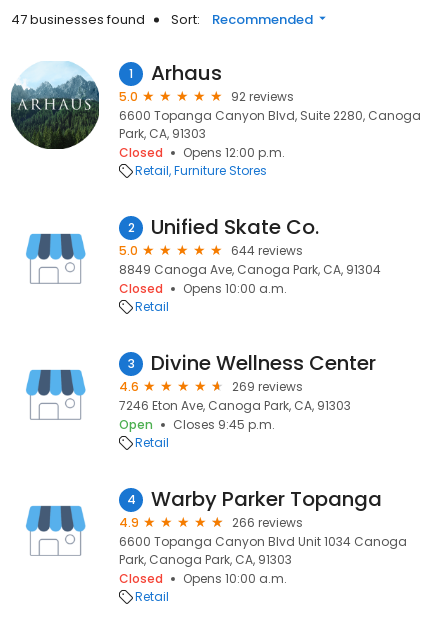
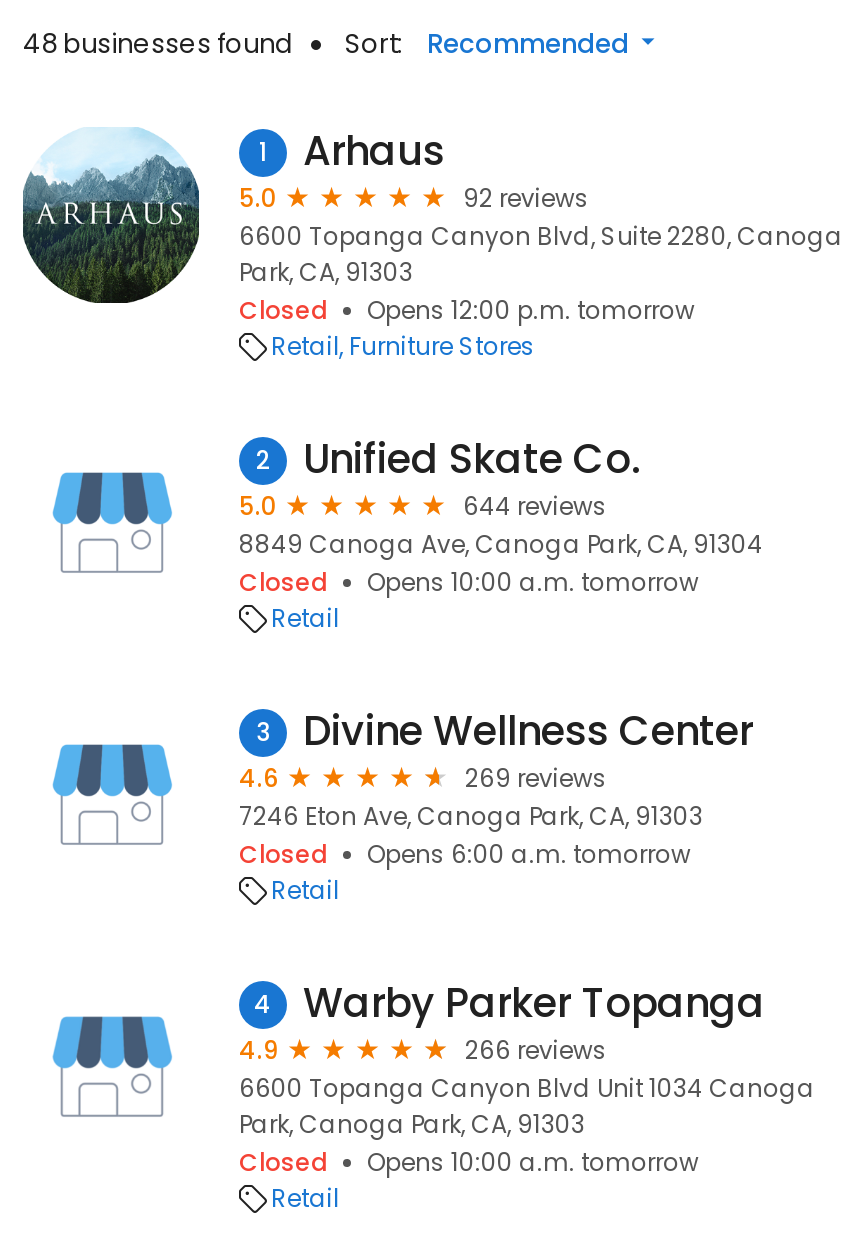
[11,10,145,29] 47 businesses found -> [23,25,293,63] 48 businesses found
[183,144,285,161] Opens 12:00 p.m. -> [367,293,695,327] Opens 12:00 p.m. tomorrow
[183,280,287,297] Opens 10:00 a.m. -> [367,565,699,599] Opens 10:00 a.m. tomorrow
[119,416,275,433] Open | Closes 9:45 p.m. -> [239,837,691,871] Closed | Opens 6:00 a.m. tomorrow
[183,570,287,587] Opens 10:00 a.m. -> [367,1145,699,1179] Opens 10:00 a.m. tomorrow

